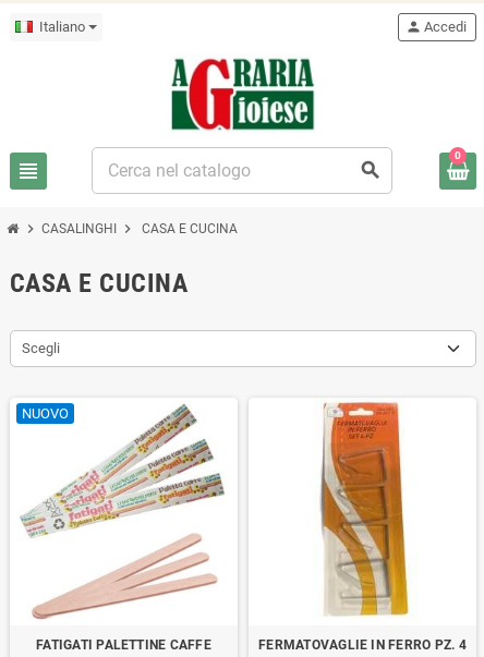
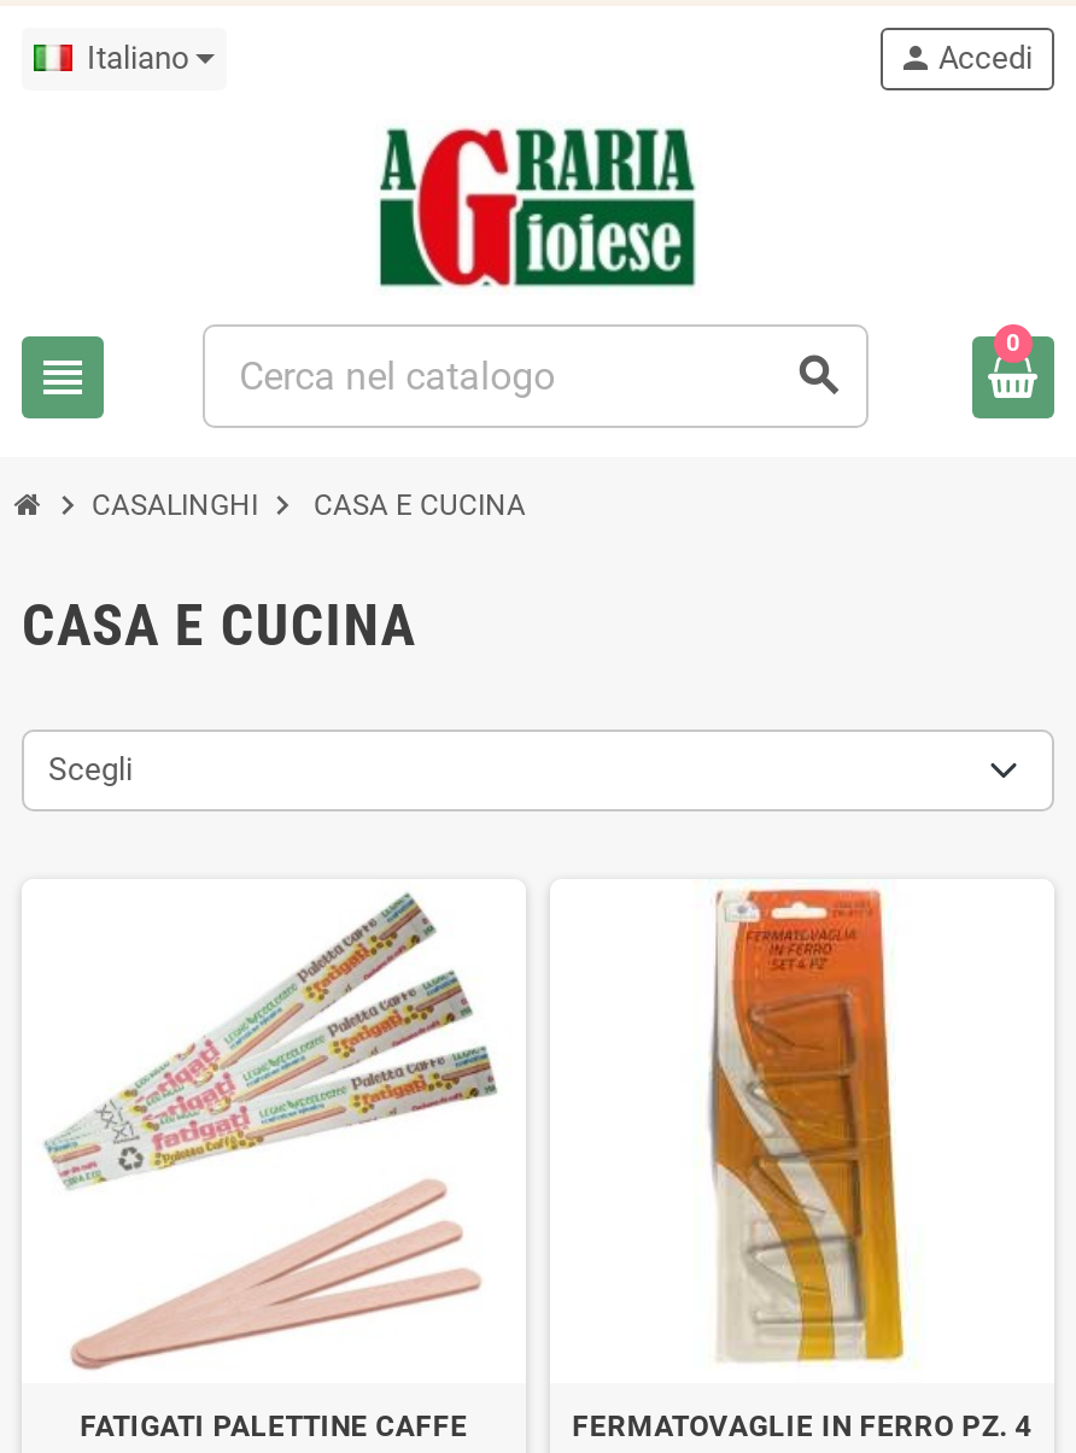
[22,405,69,422] NUOVO -> none

